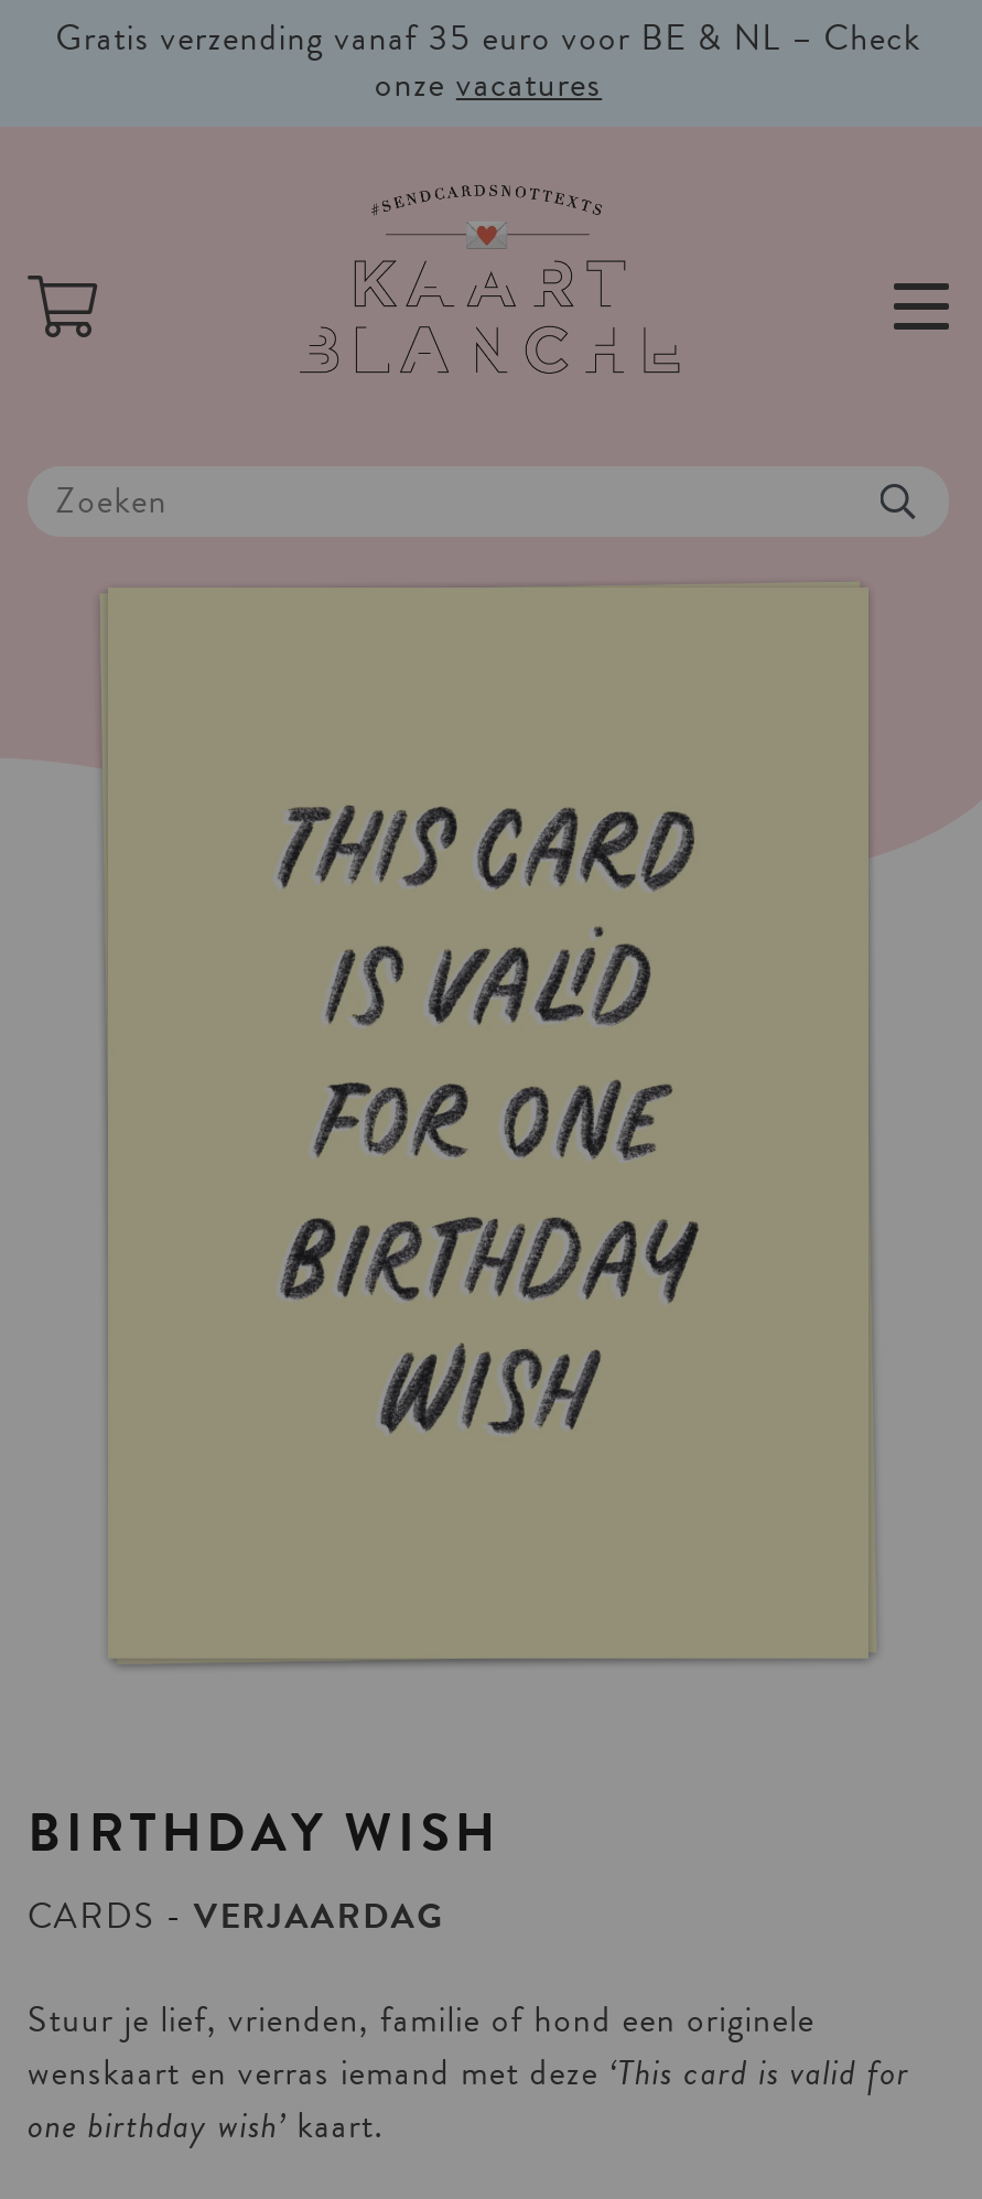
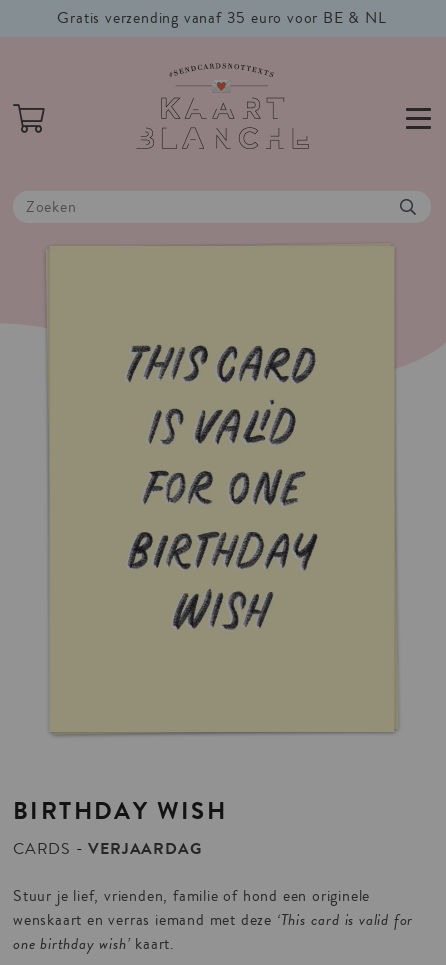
[56,14,921,109] Gratis verzending vanaf 35 euro voor BE & NL – Check | onze vacatures -> [57,7,387,29] Gratis verzending vanaf 35 euro voor BE & NL

